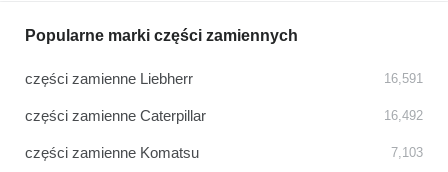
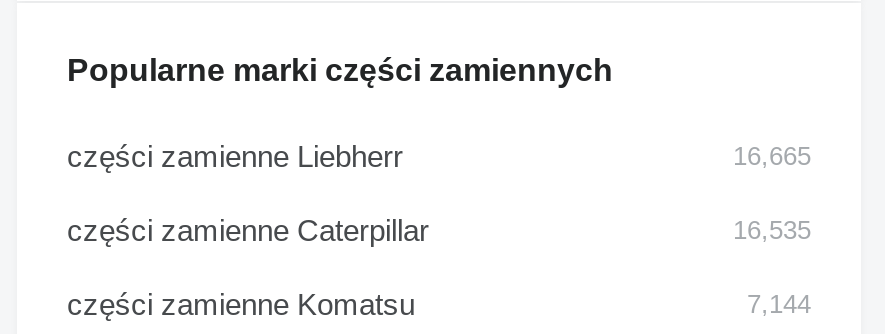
[384,71,423,86] 16,591 -> [733,141,811,171] 16,665
[384,108,423,123] 16,492 -> [733,215,811,245] 16,535
[391,145,423,160] 7,103 -> [747,289,811,319] 7,144

